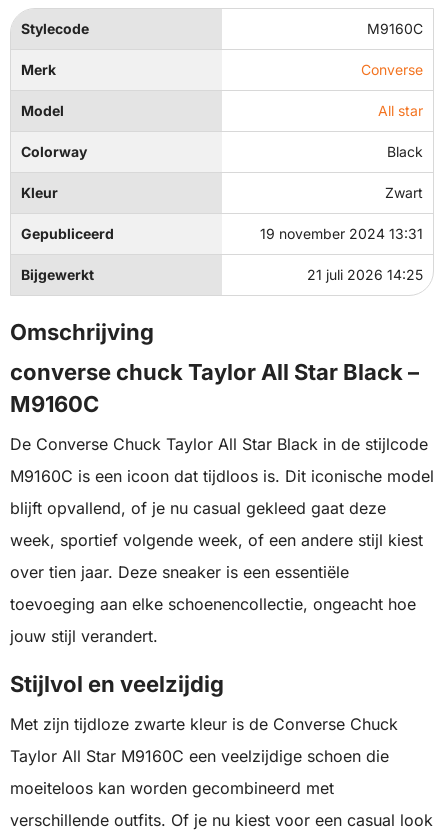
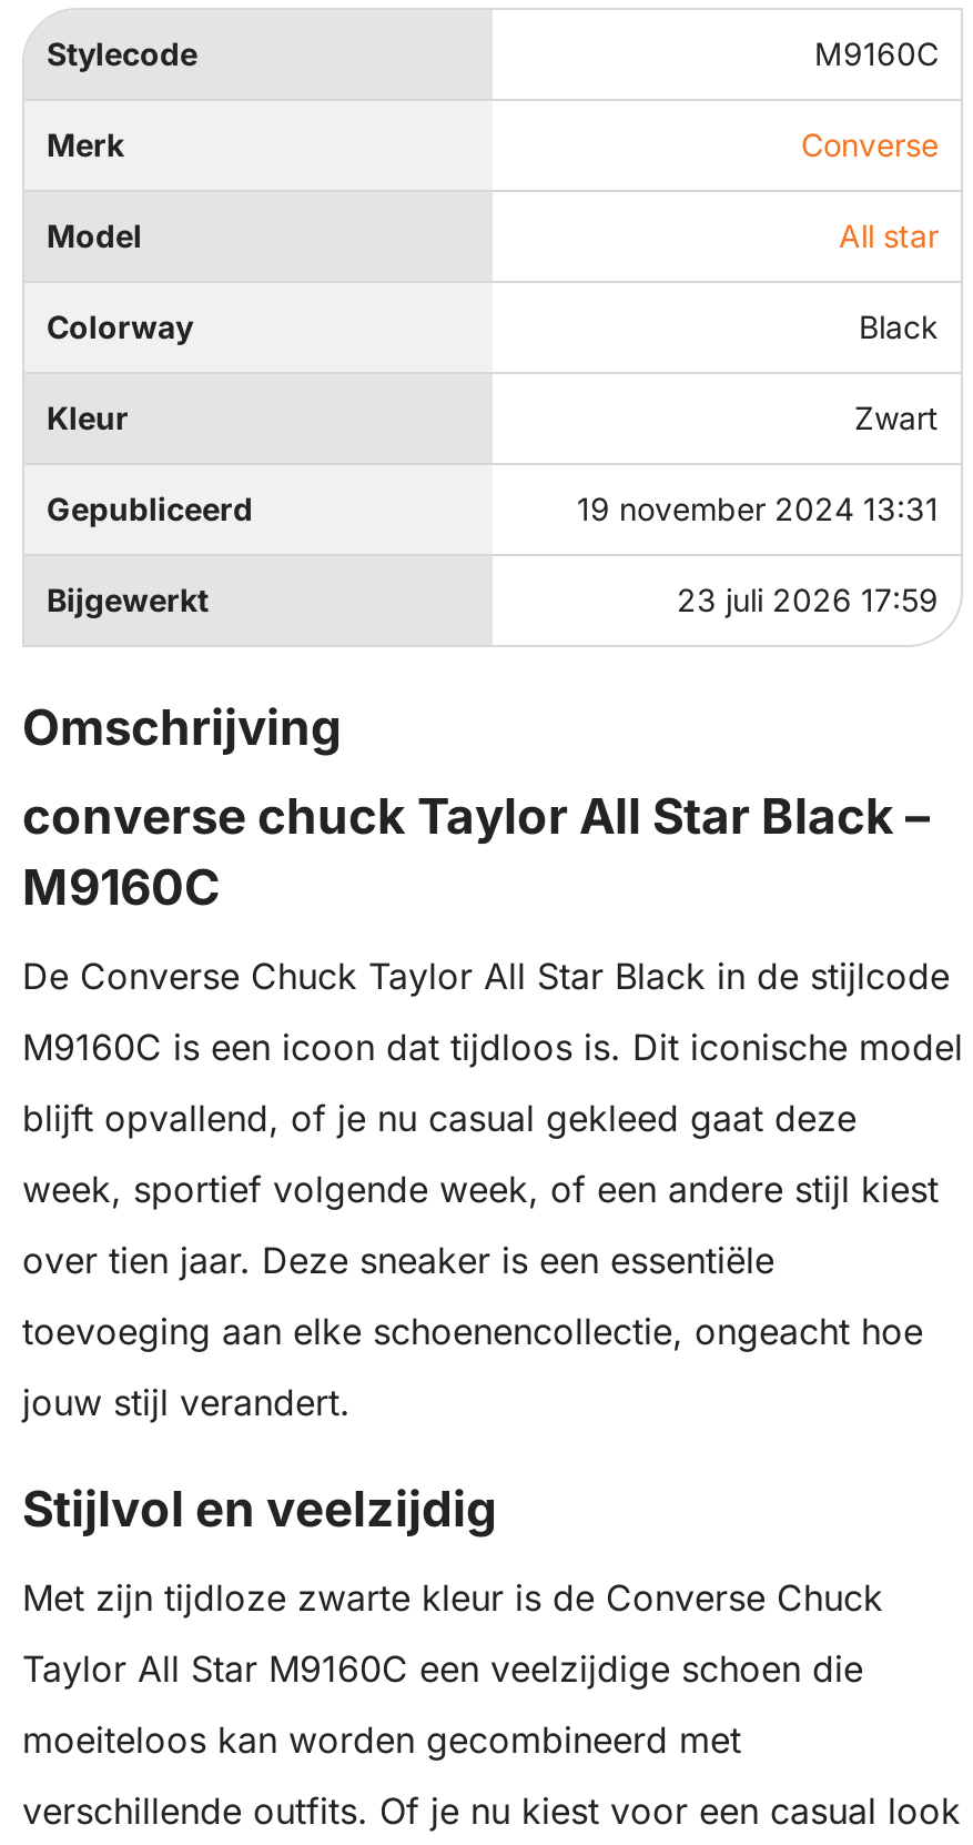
[307,266,423,283] 21 juli 2026 14:25 -> [677,580,939,617] 23 juli 2026 17:59

